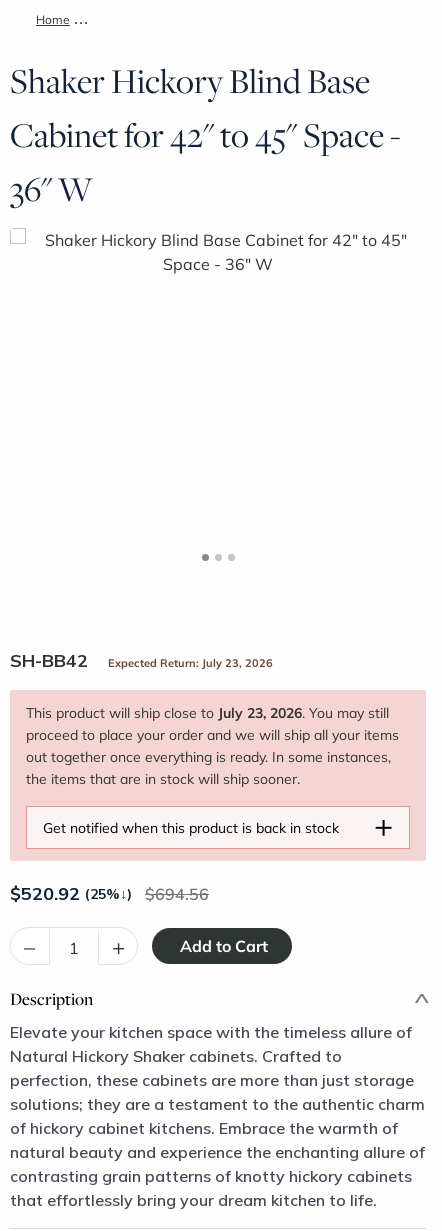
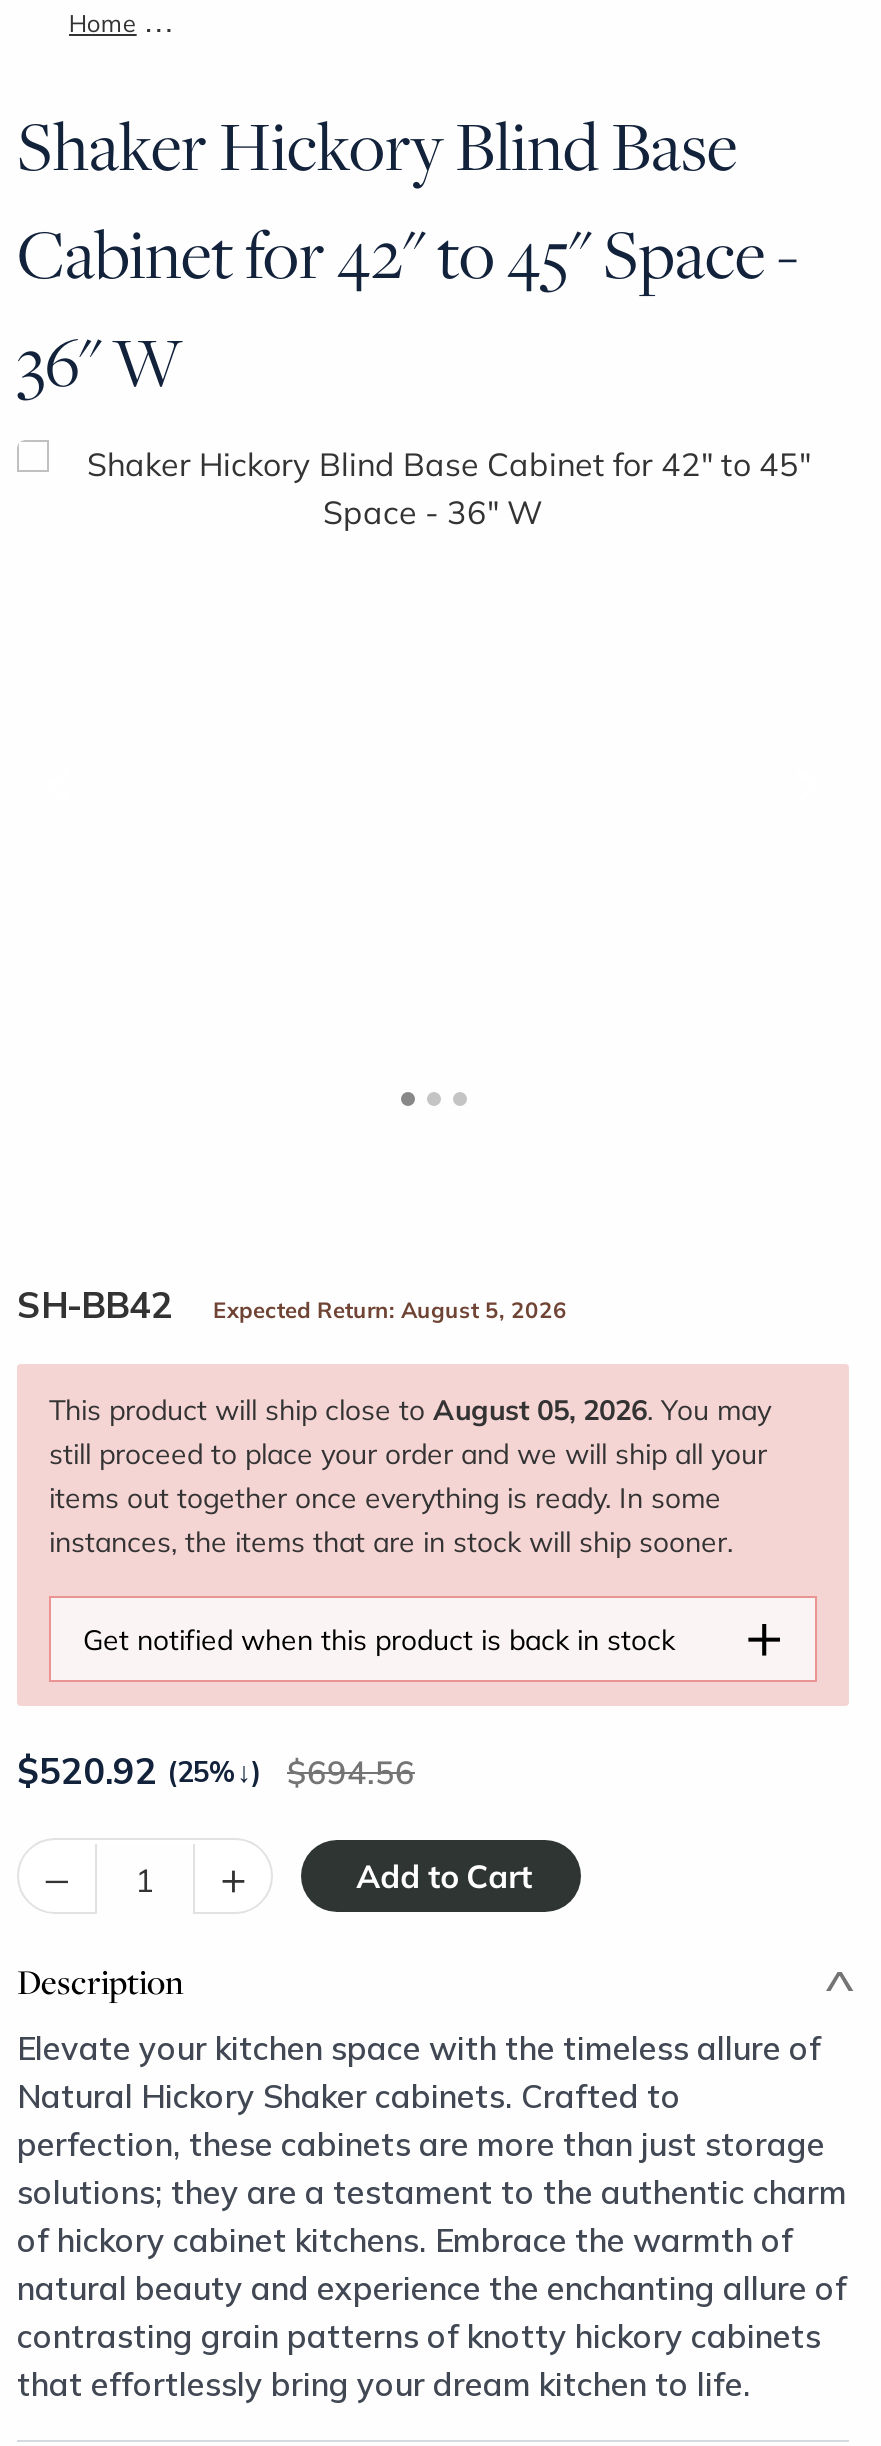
[108,656,273,670] Expected Return: July 23, 2026 -> [213,1296,567,1324] Expected Return: August 5, 2026
[26,703,399,788] This product will ship close to July 23, 2026. You may still | proceed to place your order and we will ship all your items | out together once everything is ready. In some instances, | the items that are in stock will ship sooner. -> [49,1390,771,1560] This product will ship close to August 05, 2026. You may | still proceed to place your order and we will ship all your | items out together once everything is ready. In some | instances, the items that are in stock will ship sooner.

